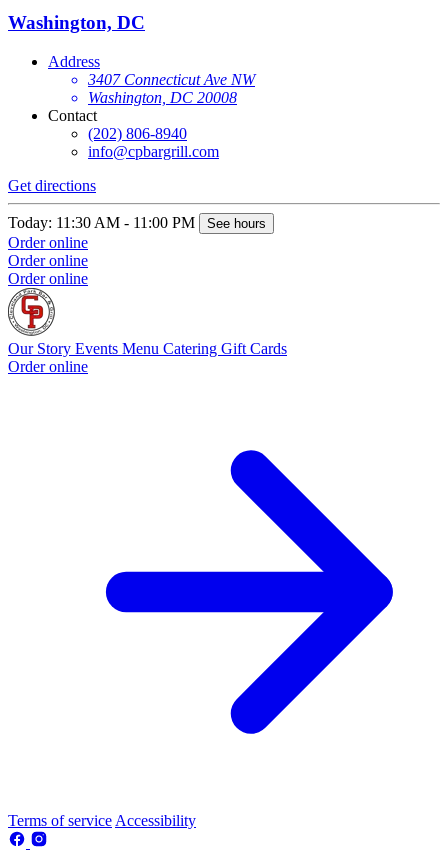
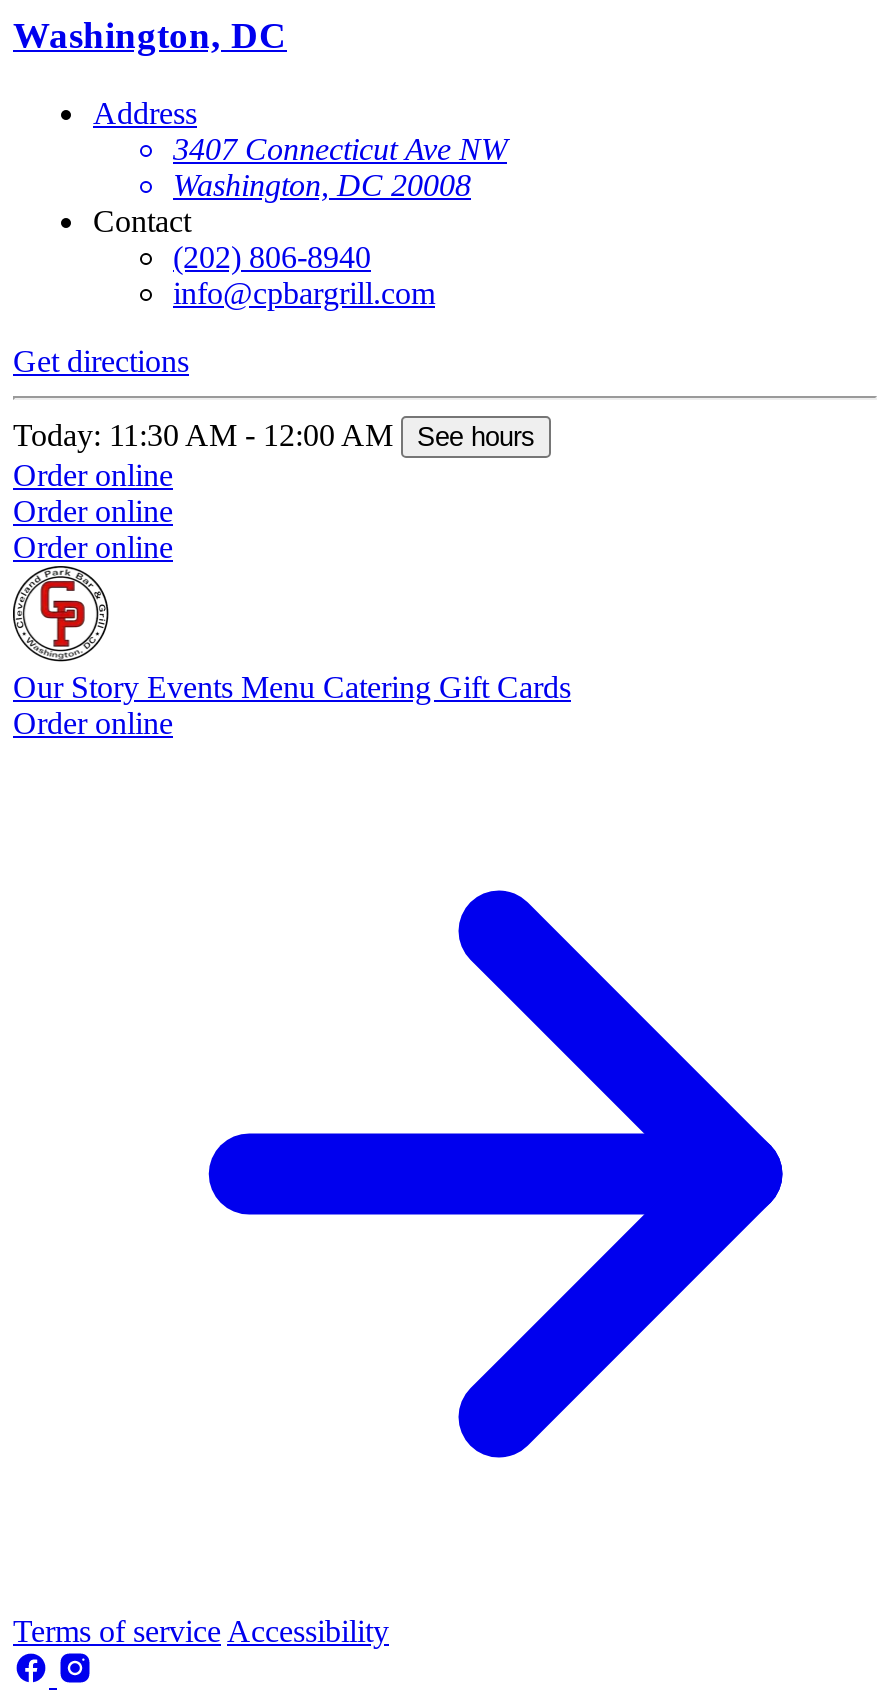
[8,214,266,231] Today: 11:30 AM - 11:00 PM See hours -> [13,418,535,452] Today: 11:30 AM - 12:00 AM See hours

